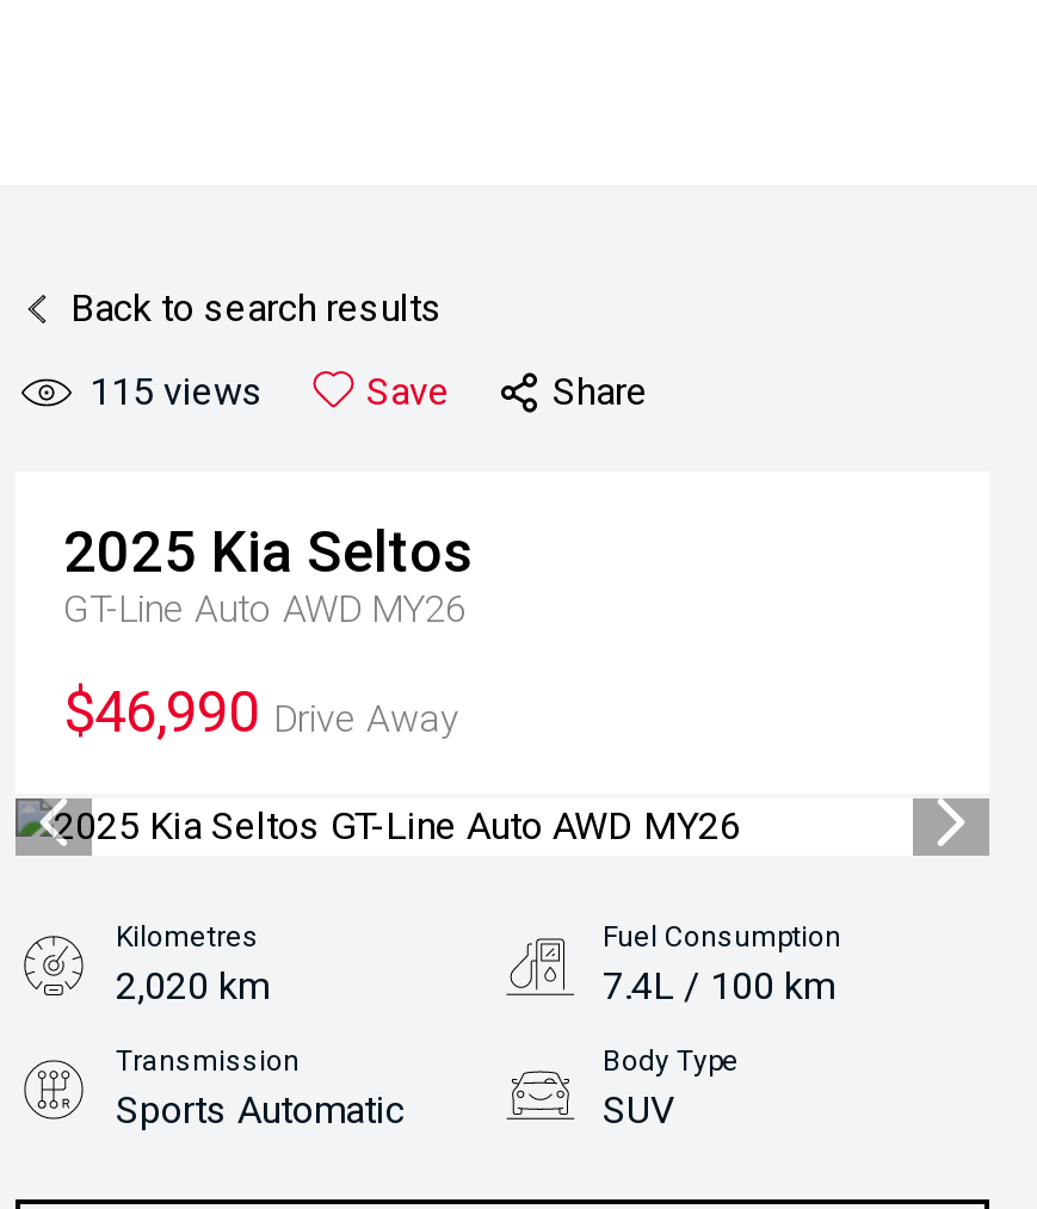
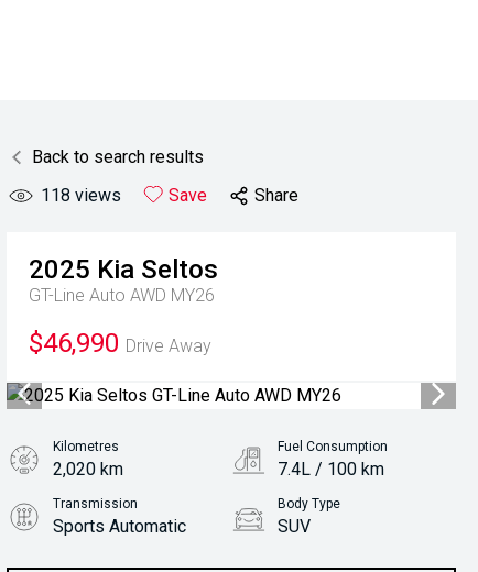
[89,369,264,414] 115 views -> [41,185,121,206] 118 views

